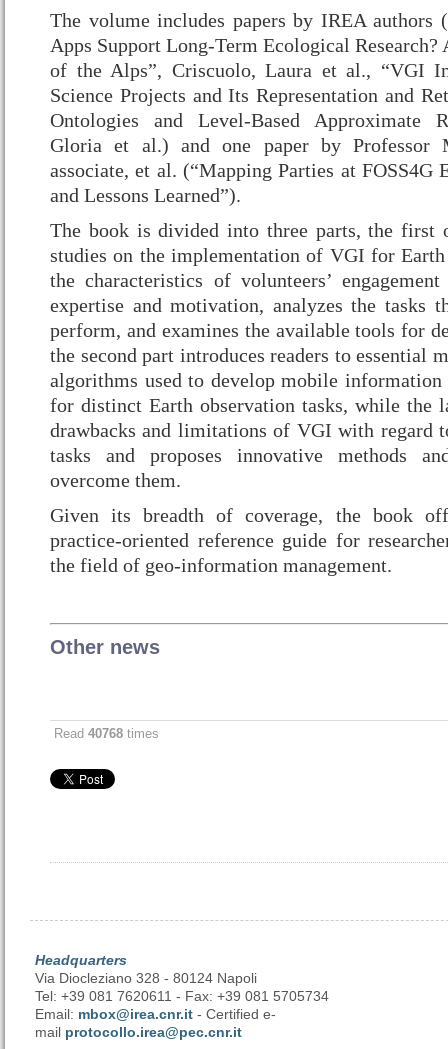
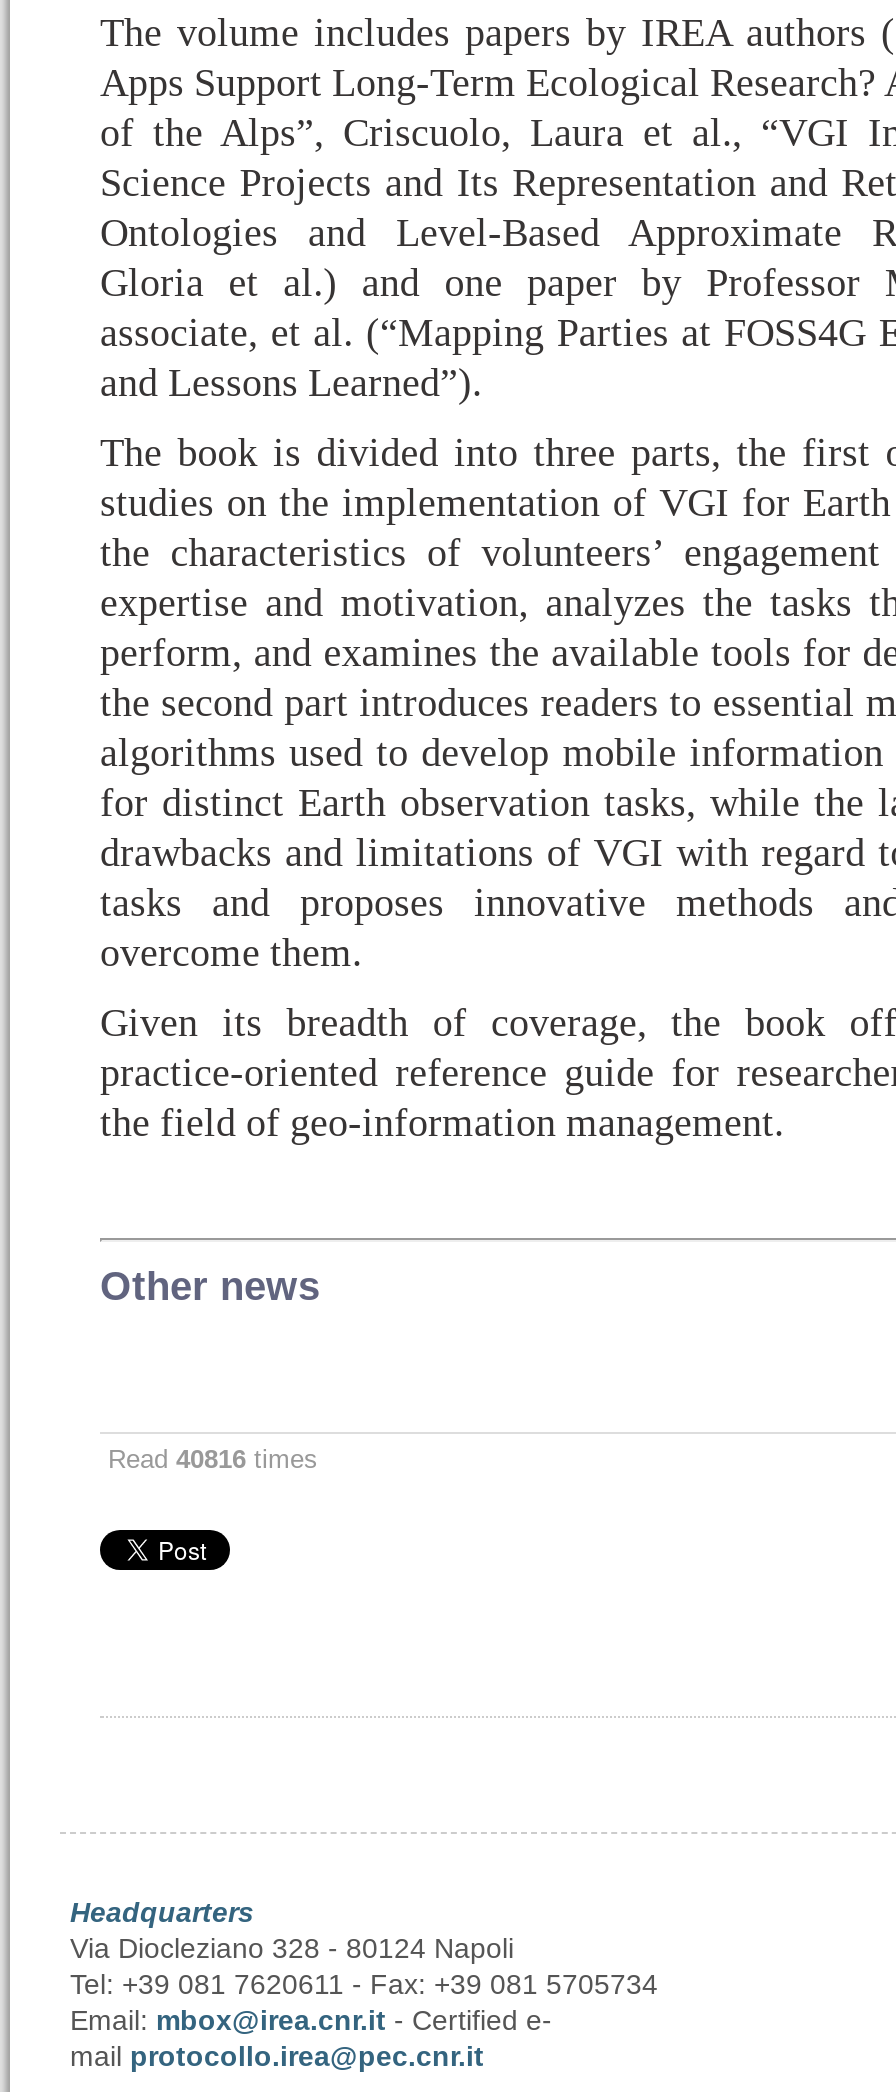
[54,726,159,741] Read 40768 times -> [108,1444,318,1474] Read 40816 times

